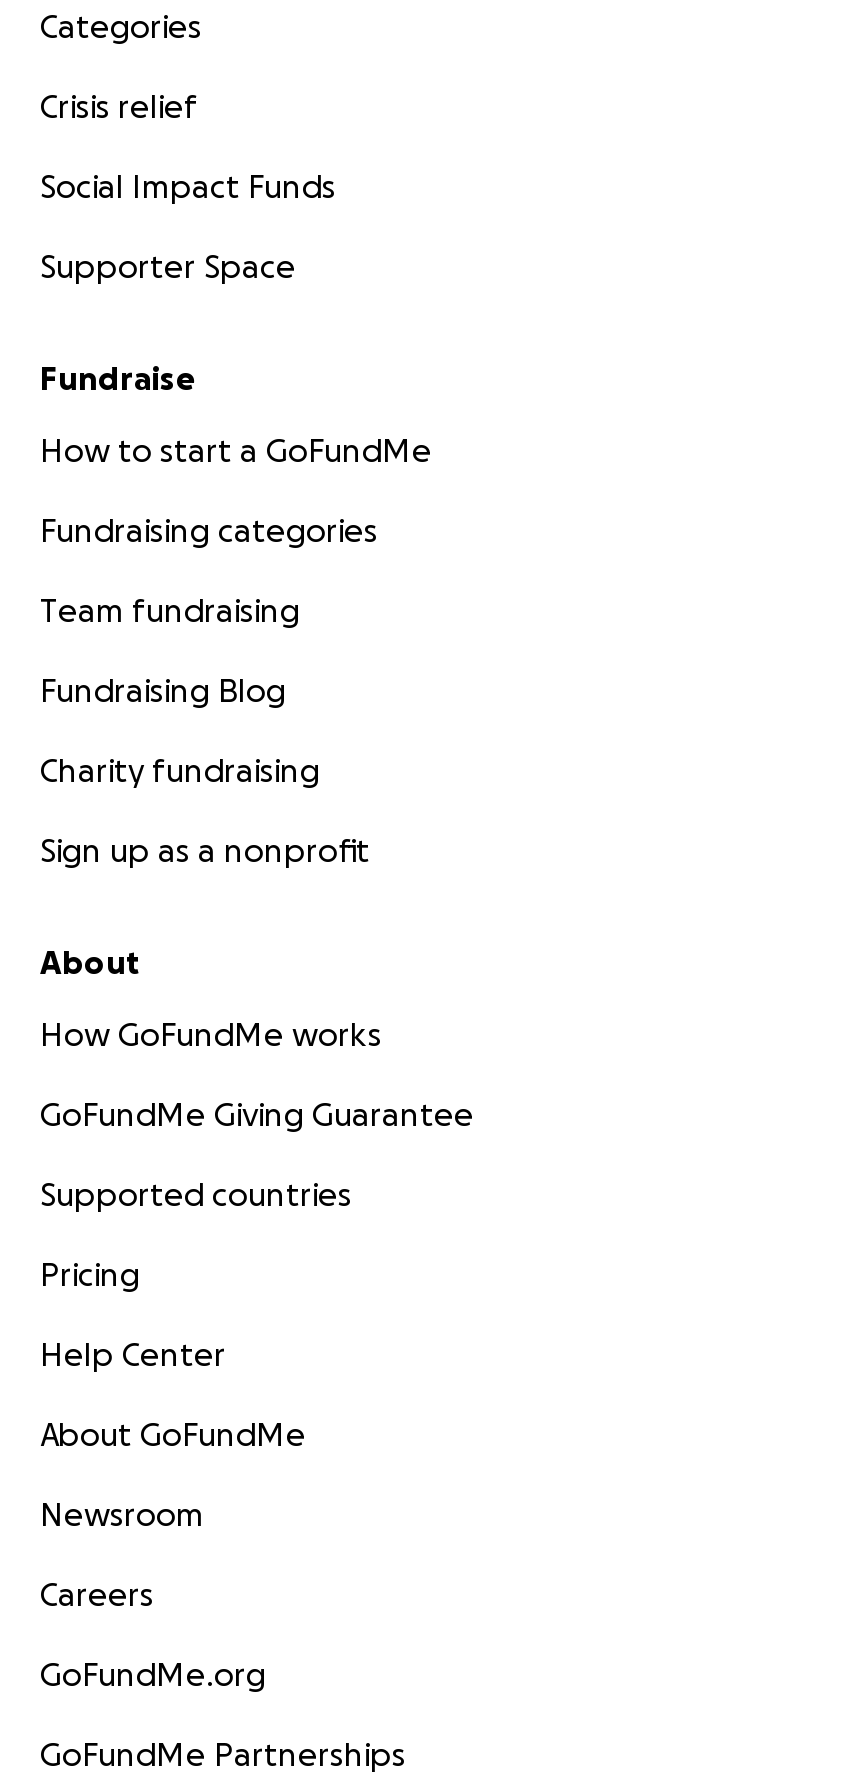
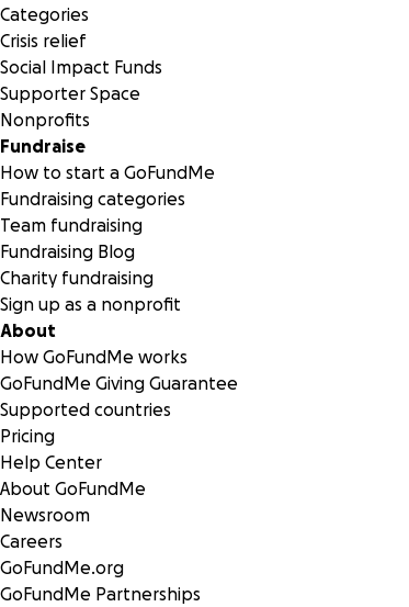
none -> [0,110,90,130] Nonprofits

